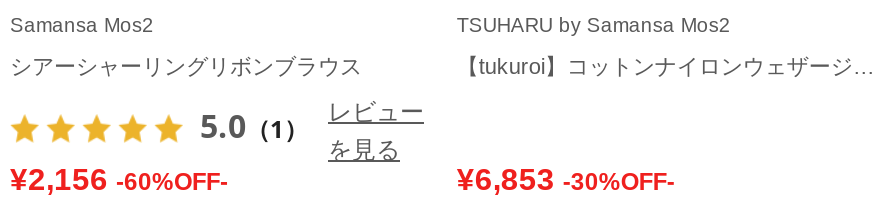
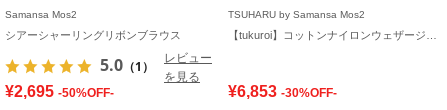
[10,162,228,196] ¥2,156 -60%OFF- -> [5,83,114,100] ¥2,695 -50%OFF-

